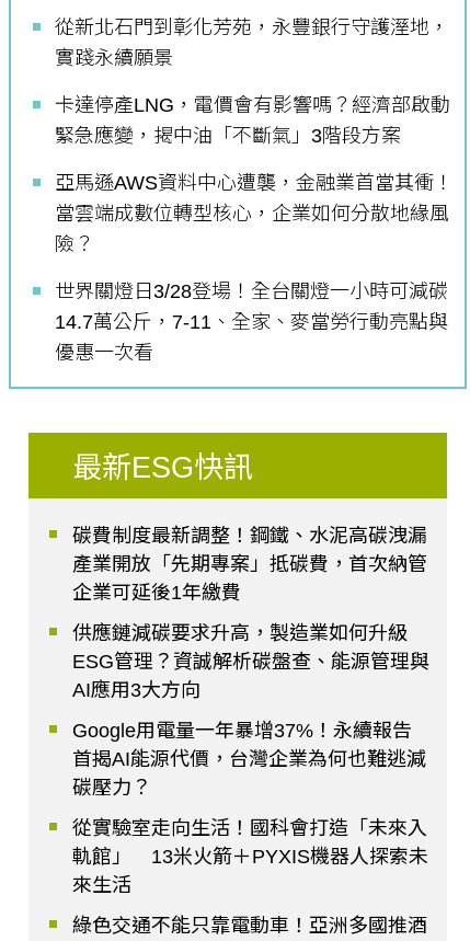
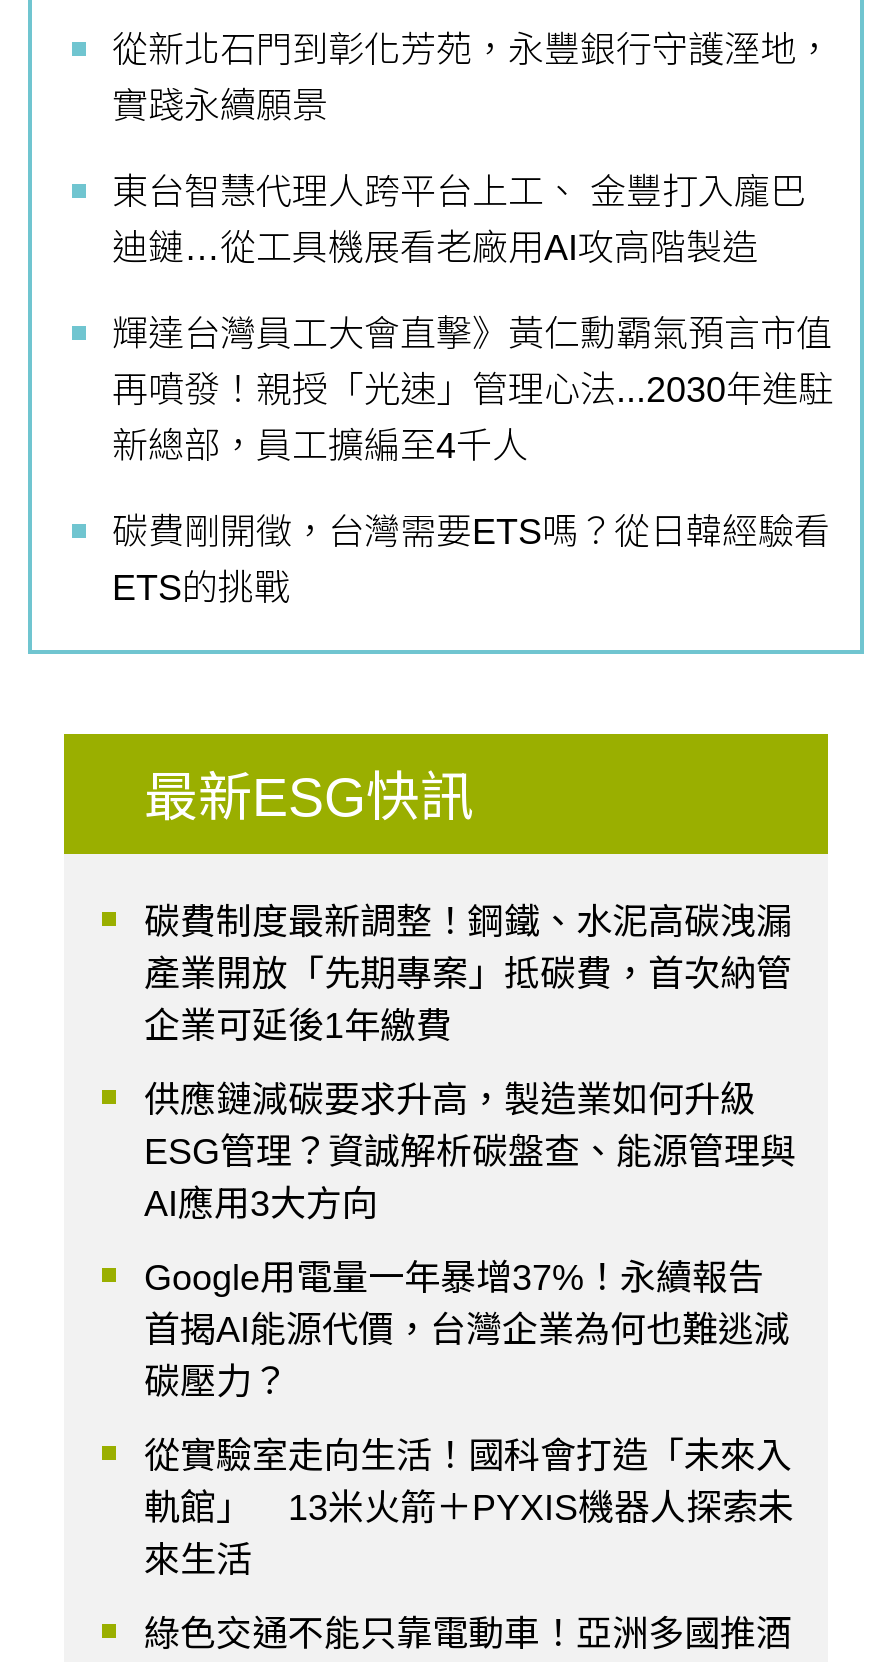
[55,95,450,147] 卡達停產LNG，電價會有影響嗎？經濟部啟動 | 緊急應變，揭中油「不斷氣」3階段方案 -> [112,173,806,269] 東台智慧代理人跨平台上工、 金豐打入龐巴 | 迪鏈…從工具機展看老廠用AI攻高階製造
[55,172,454,256] 亞馬遜AWS資料中心遭襲，金融業首當其衝！ | 當雲端成數位轉型核心，企業如何分散地緣風 | 險？ -> [112,315,834,467] 輝達台灣員工大會直擊》黃仁勳霸氣預言市值 | 再噴發！親授「光速」管理心法...2030年進駐 | 新總部，員工擴編至4千人
[55,281,448,364] 世界關燈日3/28登場！全台關燈一小時可減碳 | 14.7萬公斤，7-11、全家、麥當勞行動亮點與 | 優惠一次看 -> [112,513,830,609] 碳費剛開徵，台灣需要ETS嗎？從日韓經驗看 | ETS的挑戰

